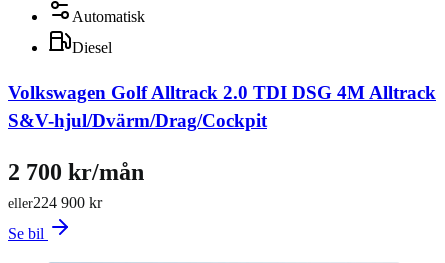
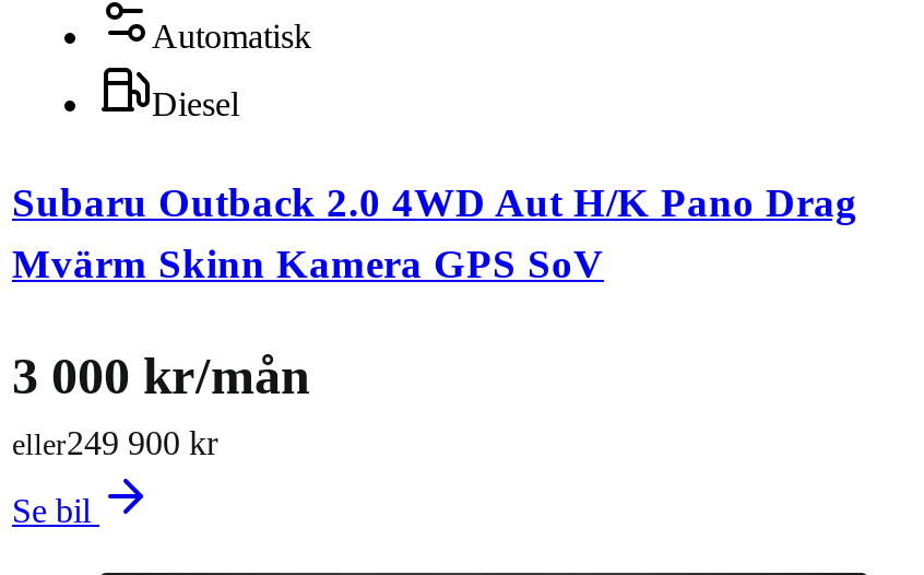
[8,82,436,131] Volkswagen Golf Alltrack 2.0 TDI DSG 4M Alltrack | S&V-hjul/Dvärm/Drag/Cockpit -> [12,179,857,286] Subaru Outback 2.0 4WD Aut H/K Pano Drag | Mvärm Skinn Kamera GPS SoV
[8,159,144,185] 2 700 kr/mån -> [12,347,309,404] 3 000 kr/mån
[8,194,102,211] eller 224 900 kr -> [12,424,217,461] eller 249 900 kr

